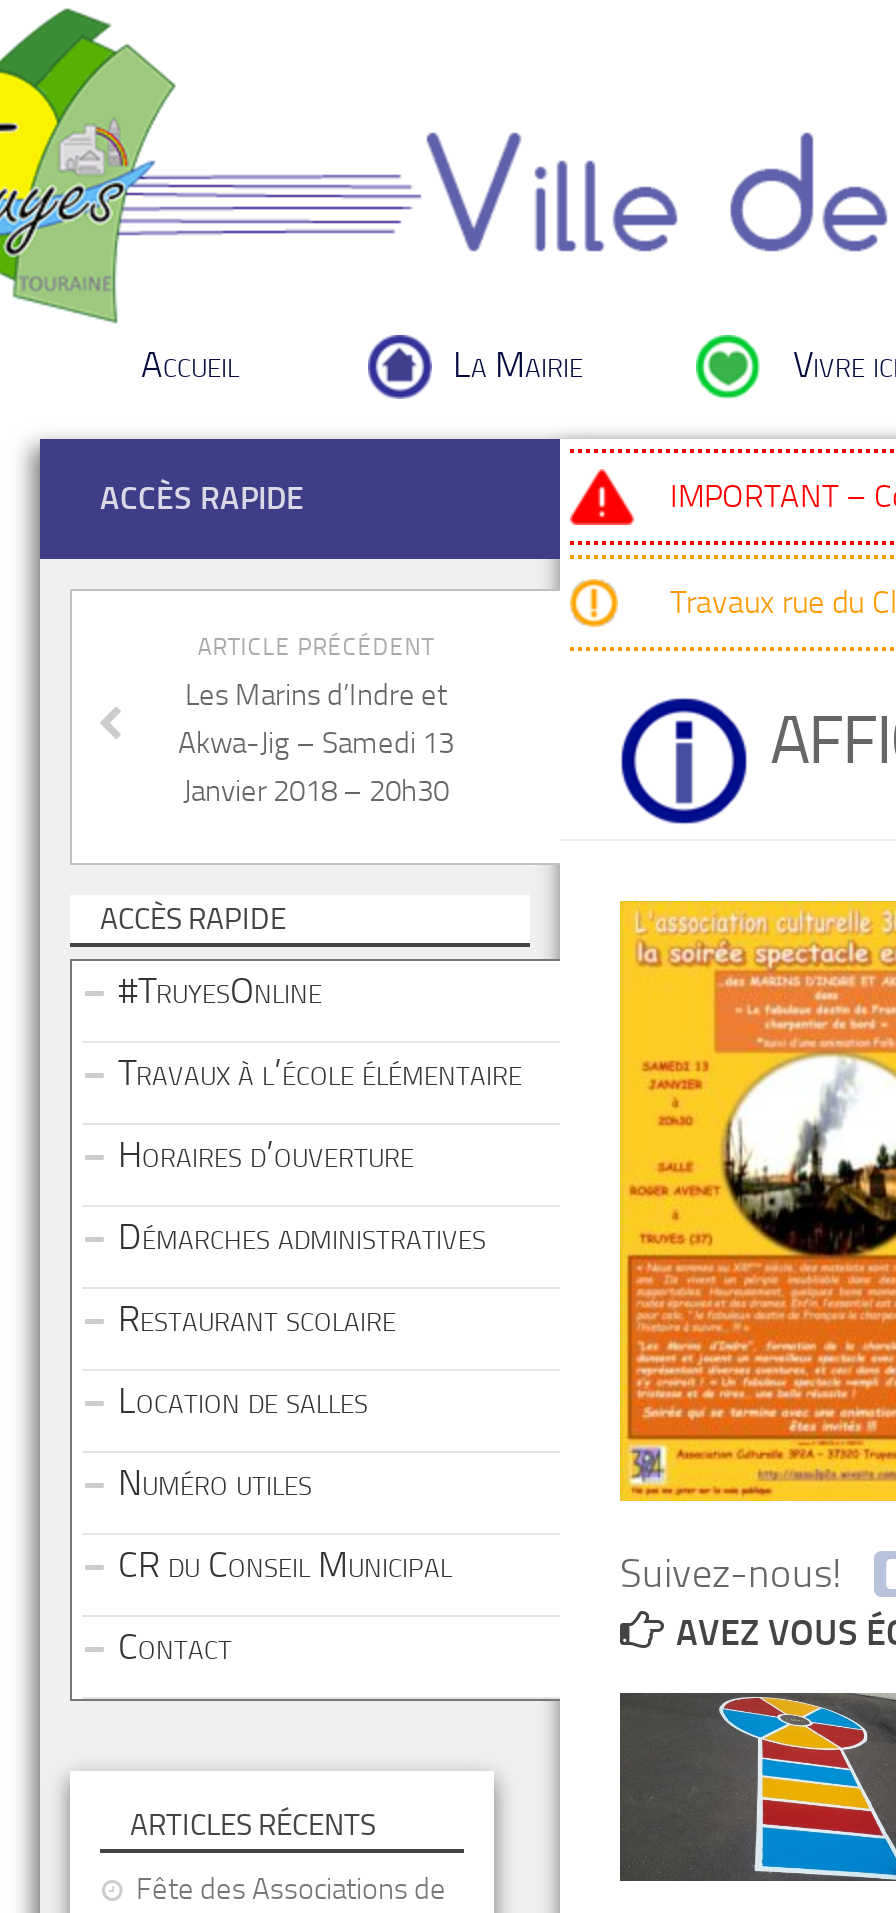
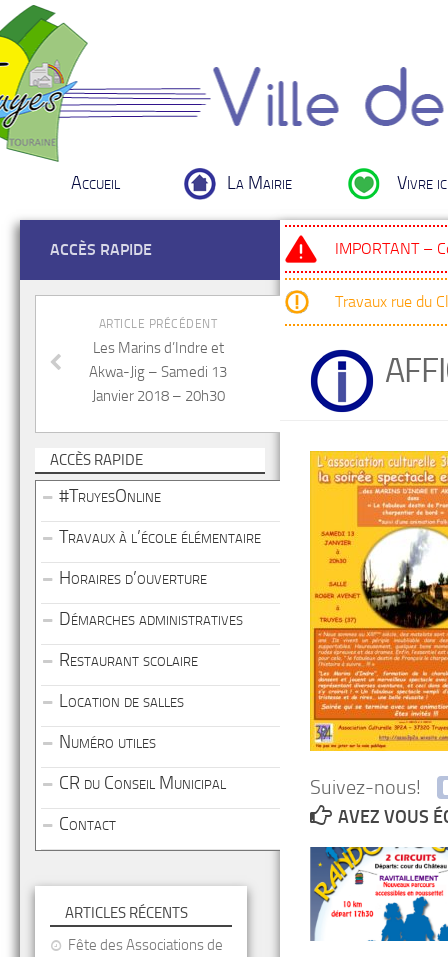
[618,1691,890,1883] [image] -> [310,846,445,942] [image]

